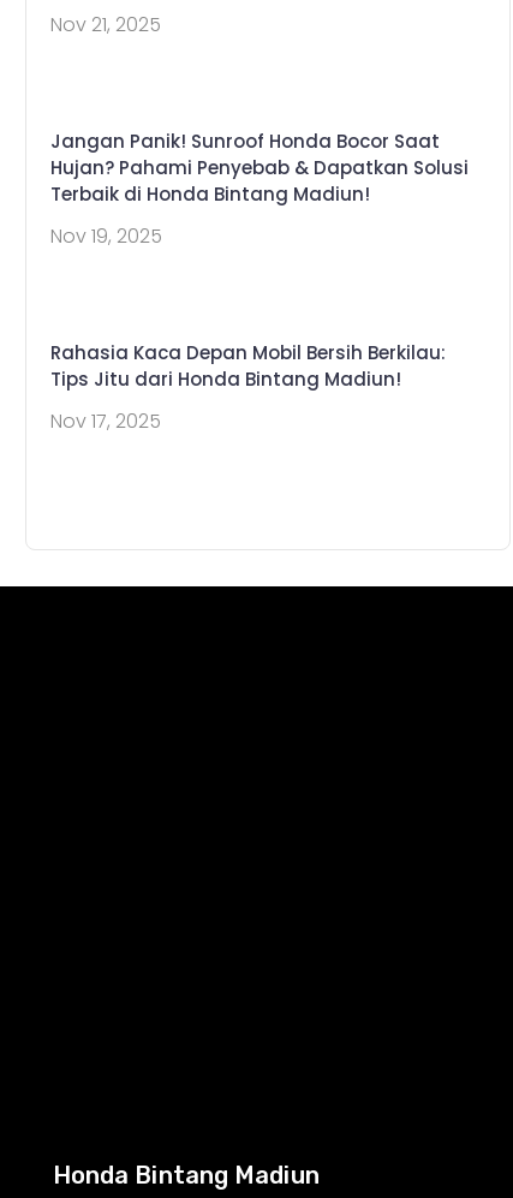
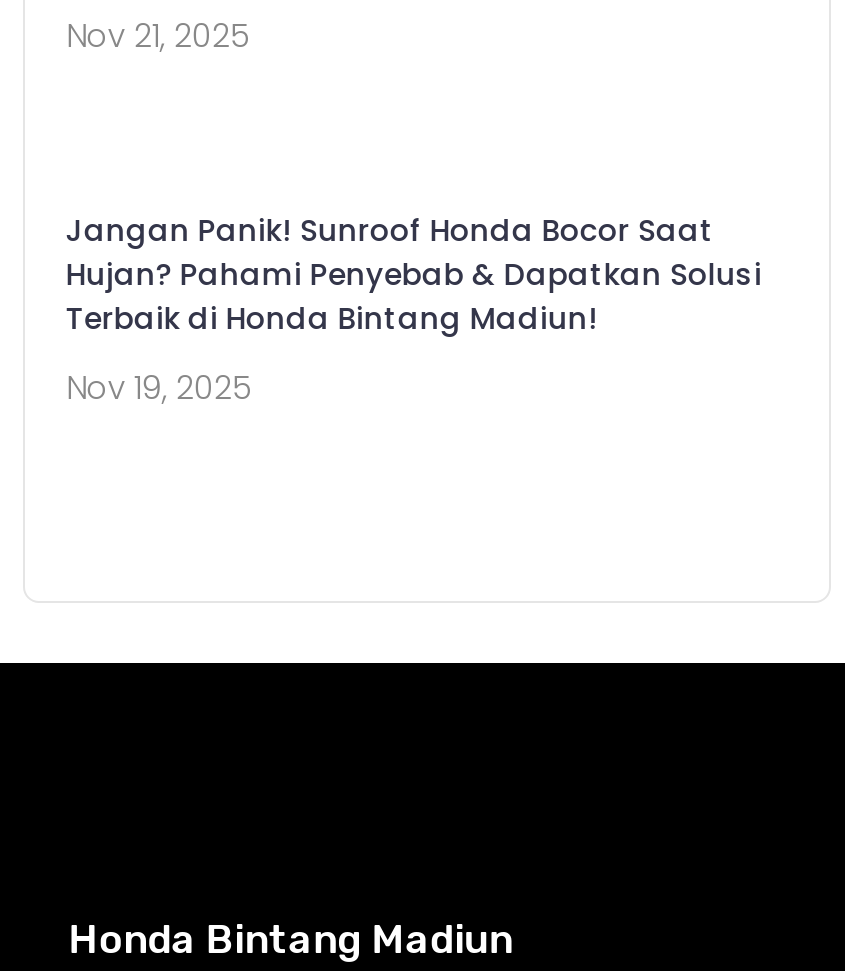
[51,340,446,435] Rahasia Kaca Depan Mobil Bersih Berkilau: | Tips Jitu dari Honda Bintang Madiun! | Nov 17, 2025 -> none

